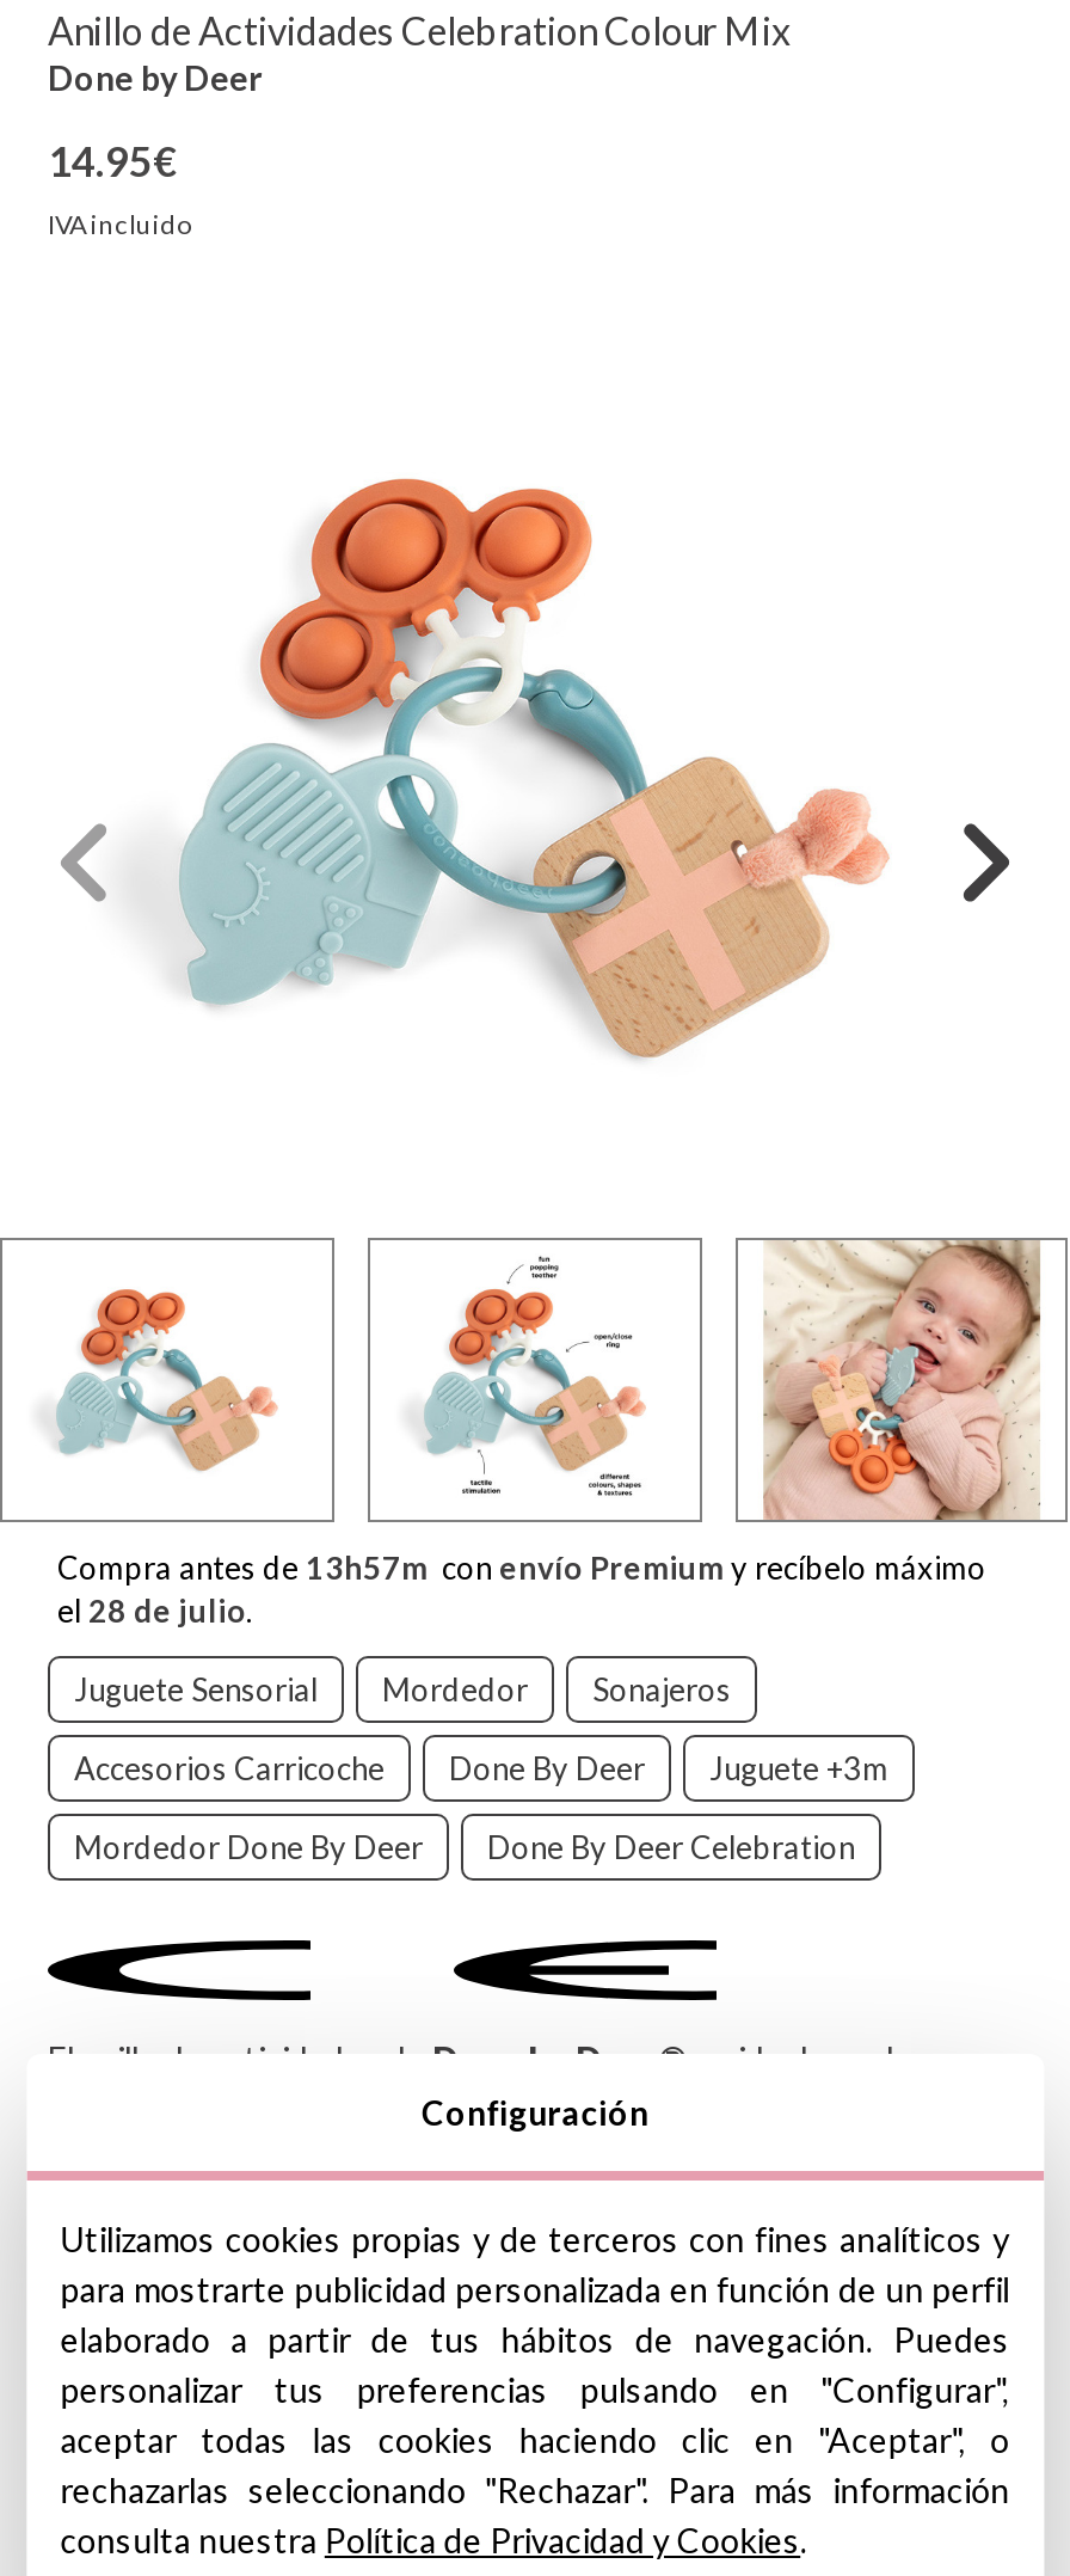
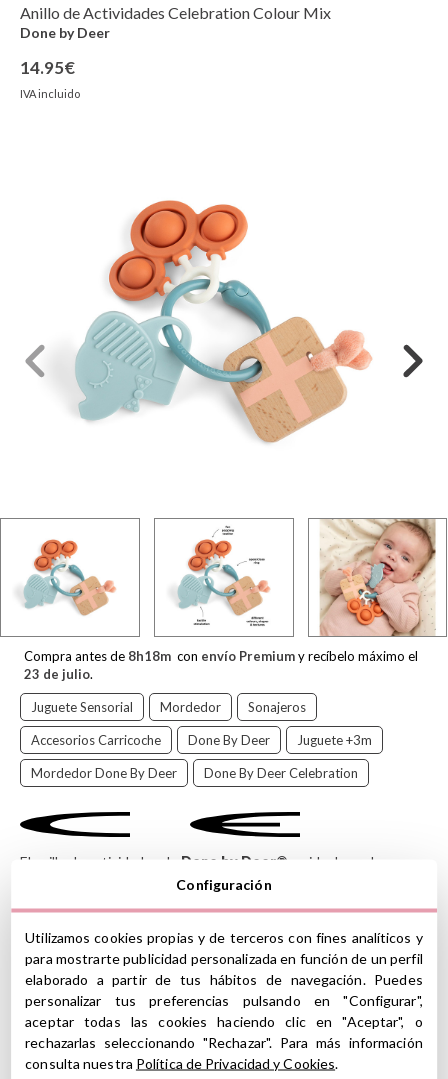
[57,1548,986,1629] Compra antes de 13h57m con envío Premium y recíbelo máximo | el 28 de julio. -> [24,648,418,682] Compra antes de 8h 18m con envío Premium y recíbelo máximo el | 23 de julio.

